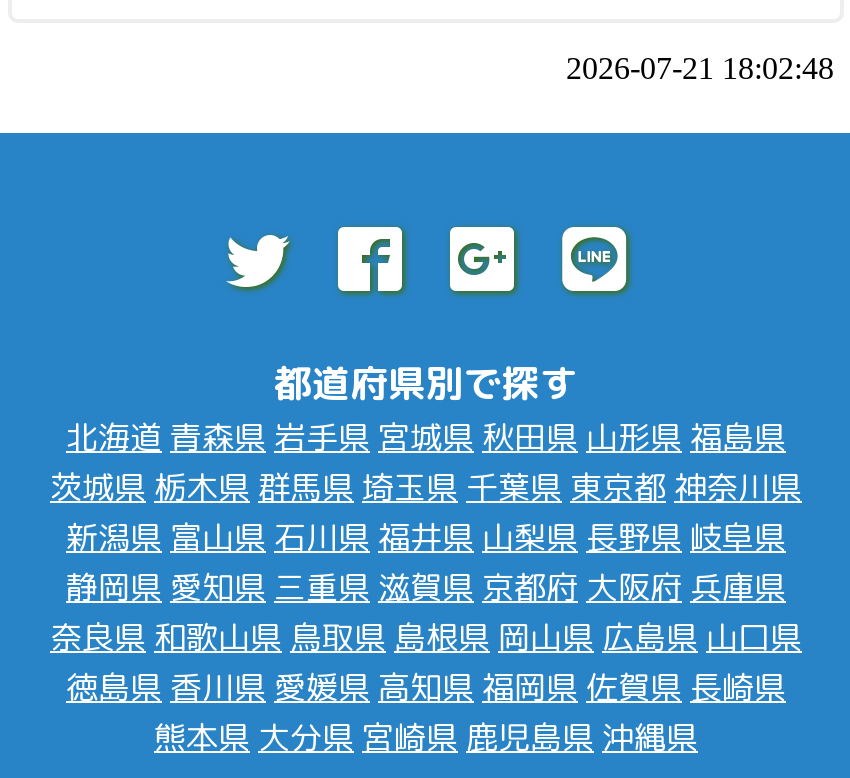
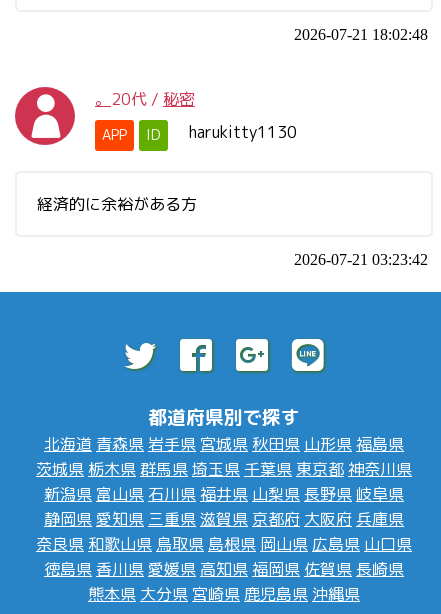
none -> [14,86,428,268] [image] | 。20代/秘密 | APP | ID | harukitty1130 | 経済的に余裕がある方 | 2026-07-21 03:23:42

